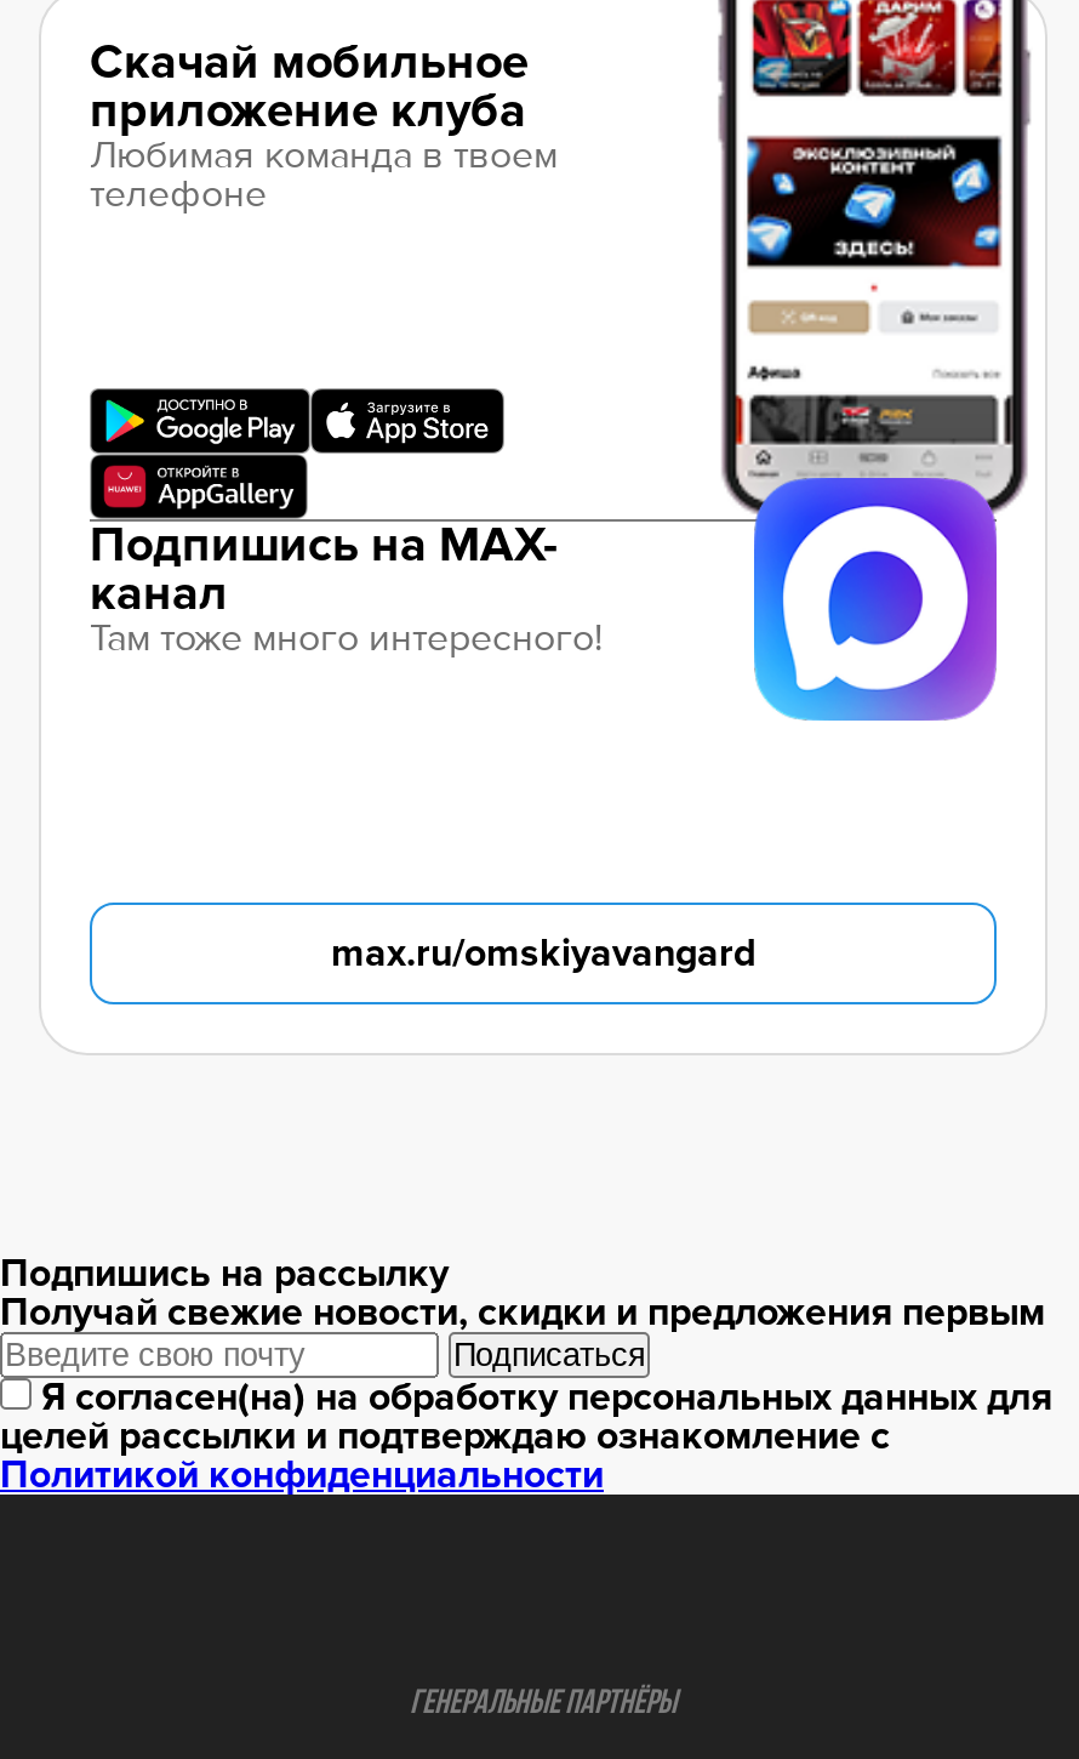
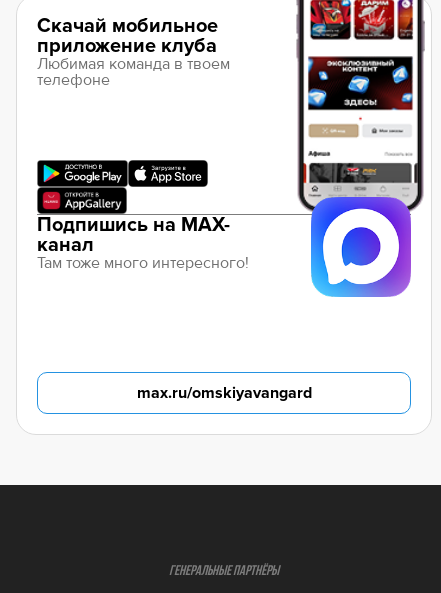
[0,1249,1052,1499] Подпишись на рассылку | Получай свежие новости, скидки и предложения первым | Подписаться | Я согласен(на) на обработку персональных данных для | целей рассылки и подтверждаю ознакомление с | Политикой конфиденциальности -> none

